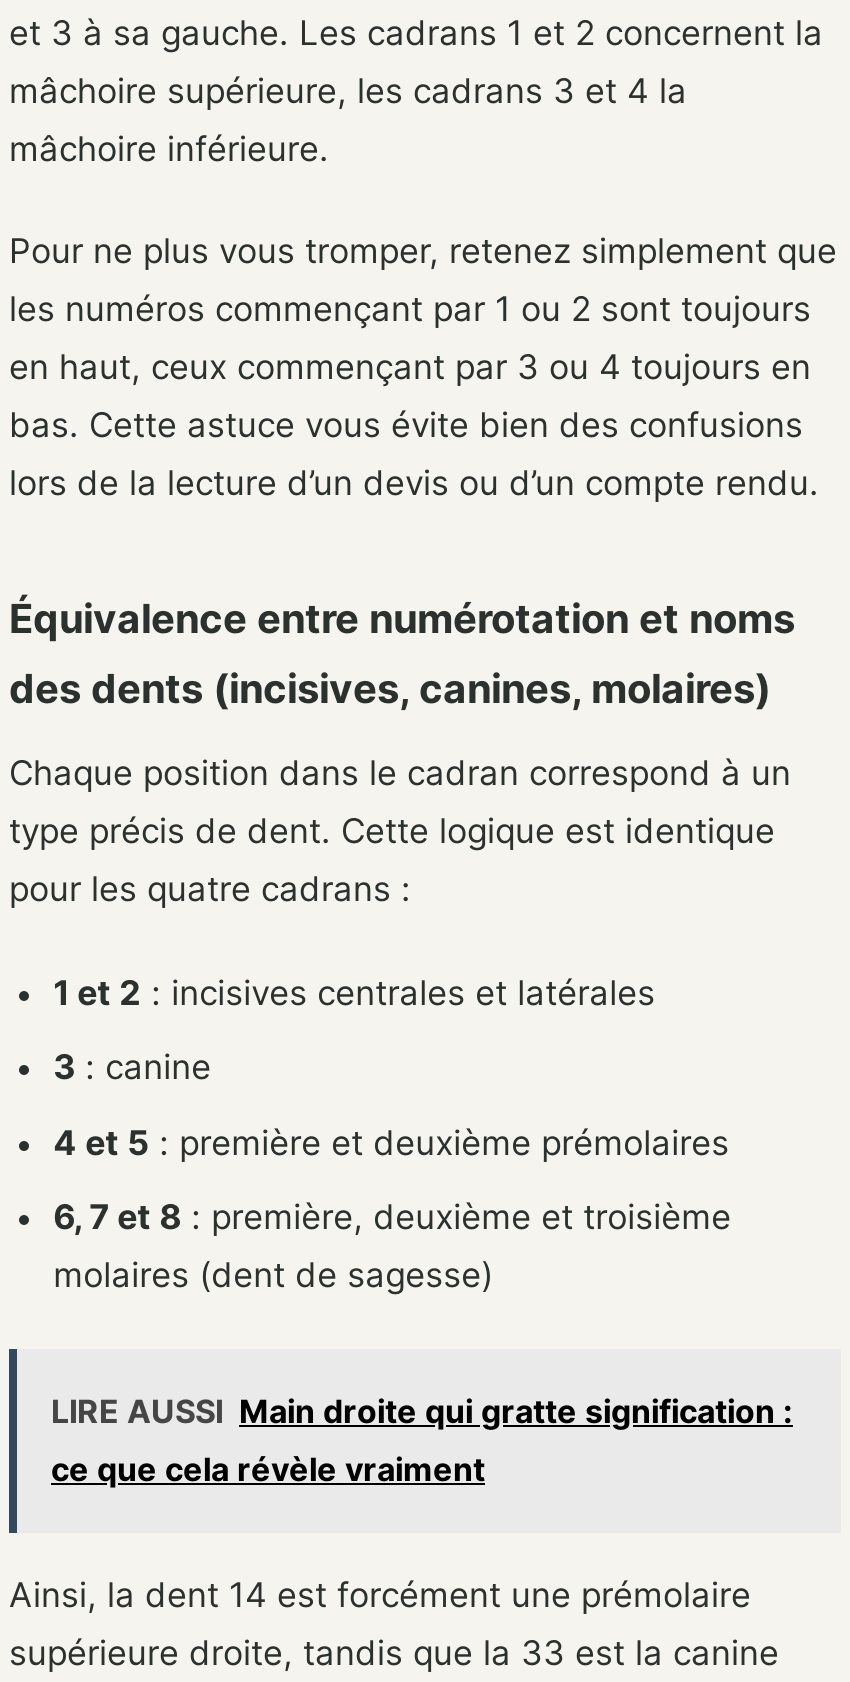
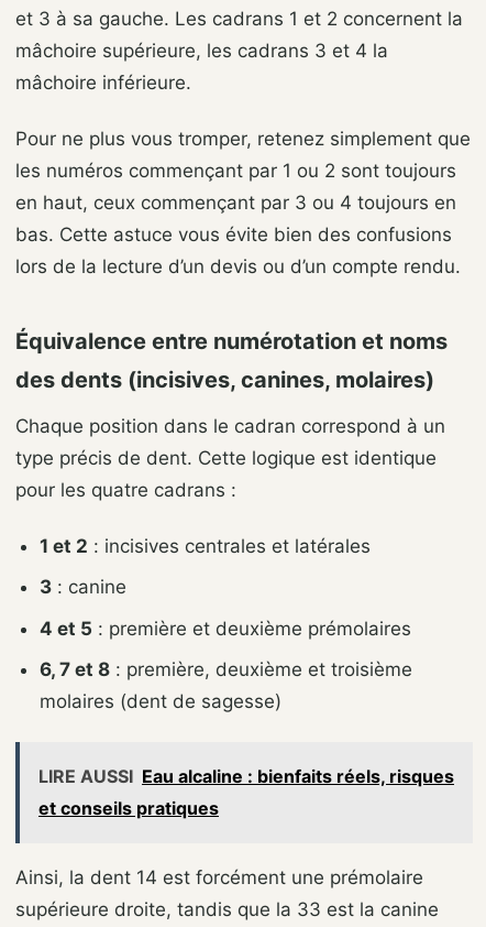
[51,1391,793,1489] LIRE AUSSI Main droite qui gratte signification : | ce que cela révèle vraiment -> [38,766,454,820] LIRE AUSSI Eau alcaline : bienfaits réels, risques | et conseils pratiques

